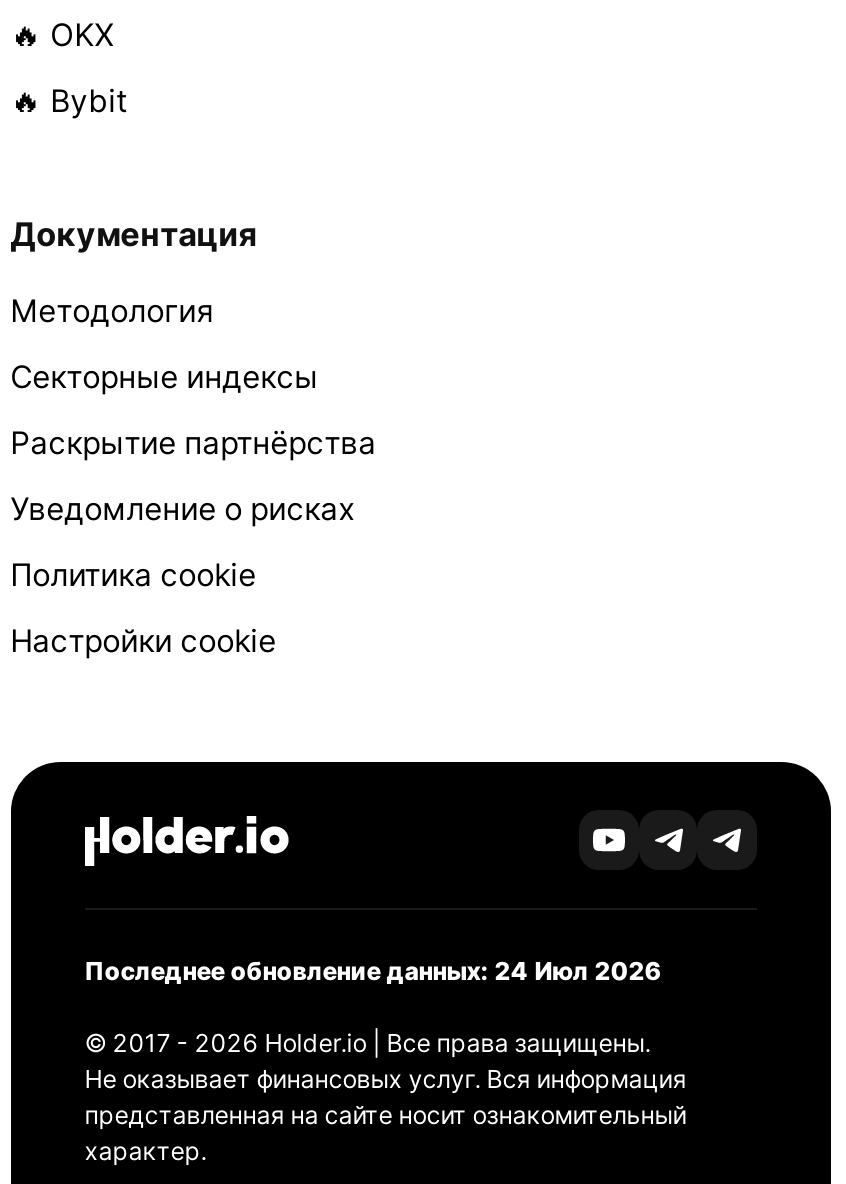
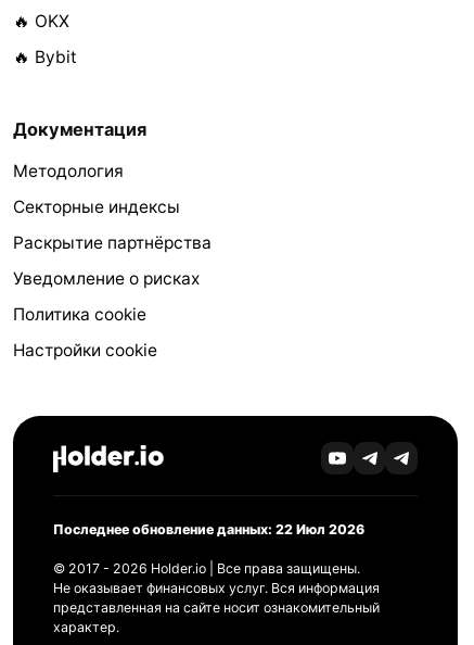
[85,956,661,986] Последнее обновление данных: 24 Июл 2026 -> [53,521,364,538] Последнее обновление данных: 22 Июл 2026

